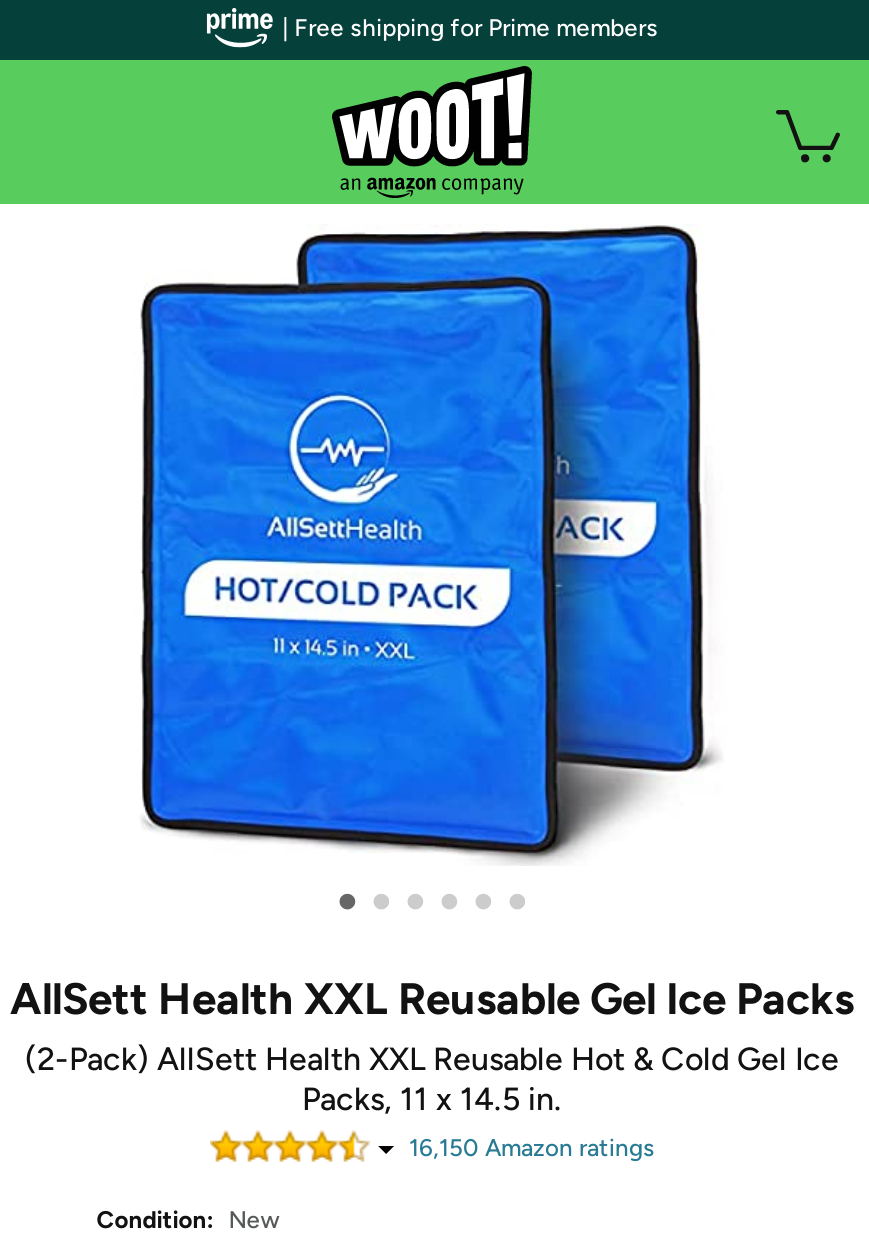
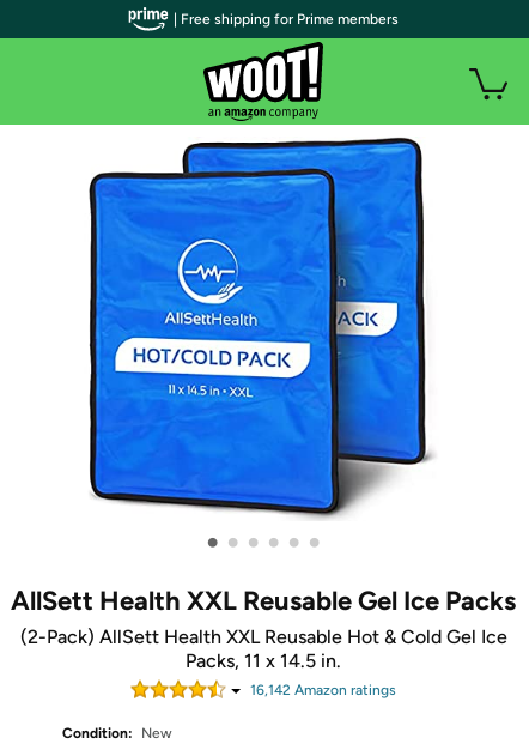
[409,1134,655,1162] 16,150 Amazon ratings -> [250,682,396,698] 16,142 Amazon ratings

